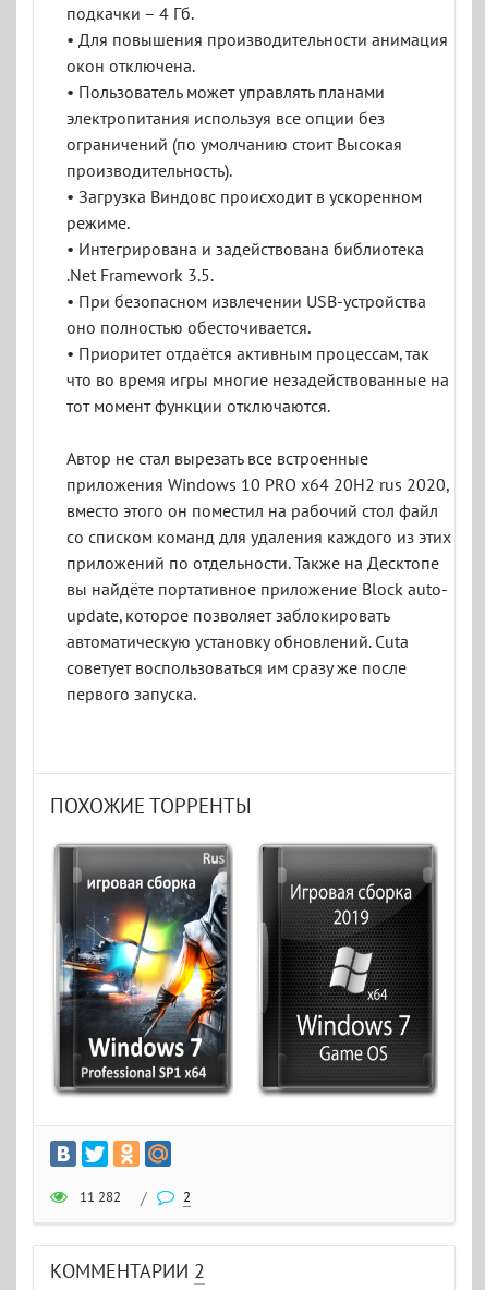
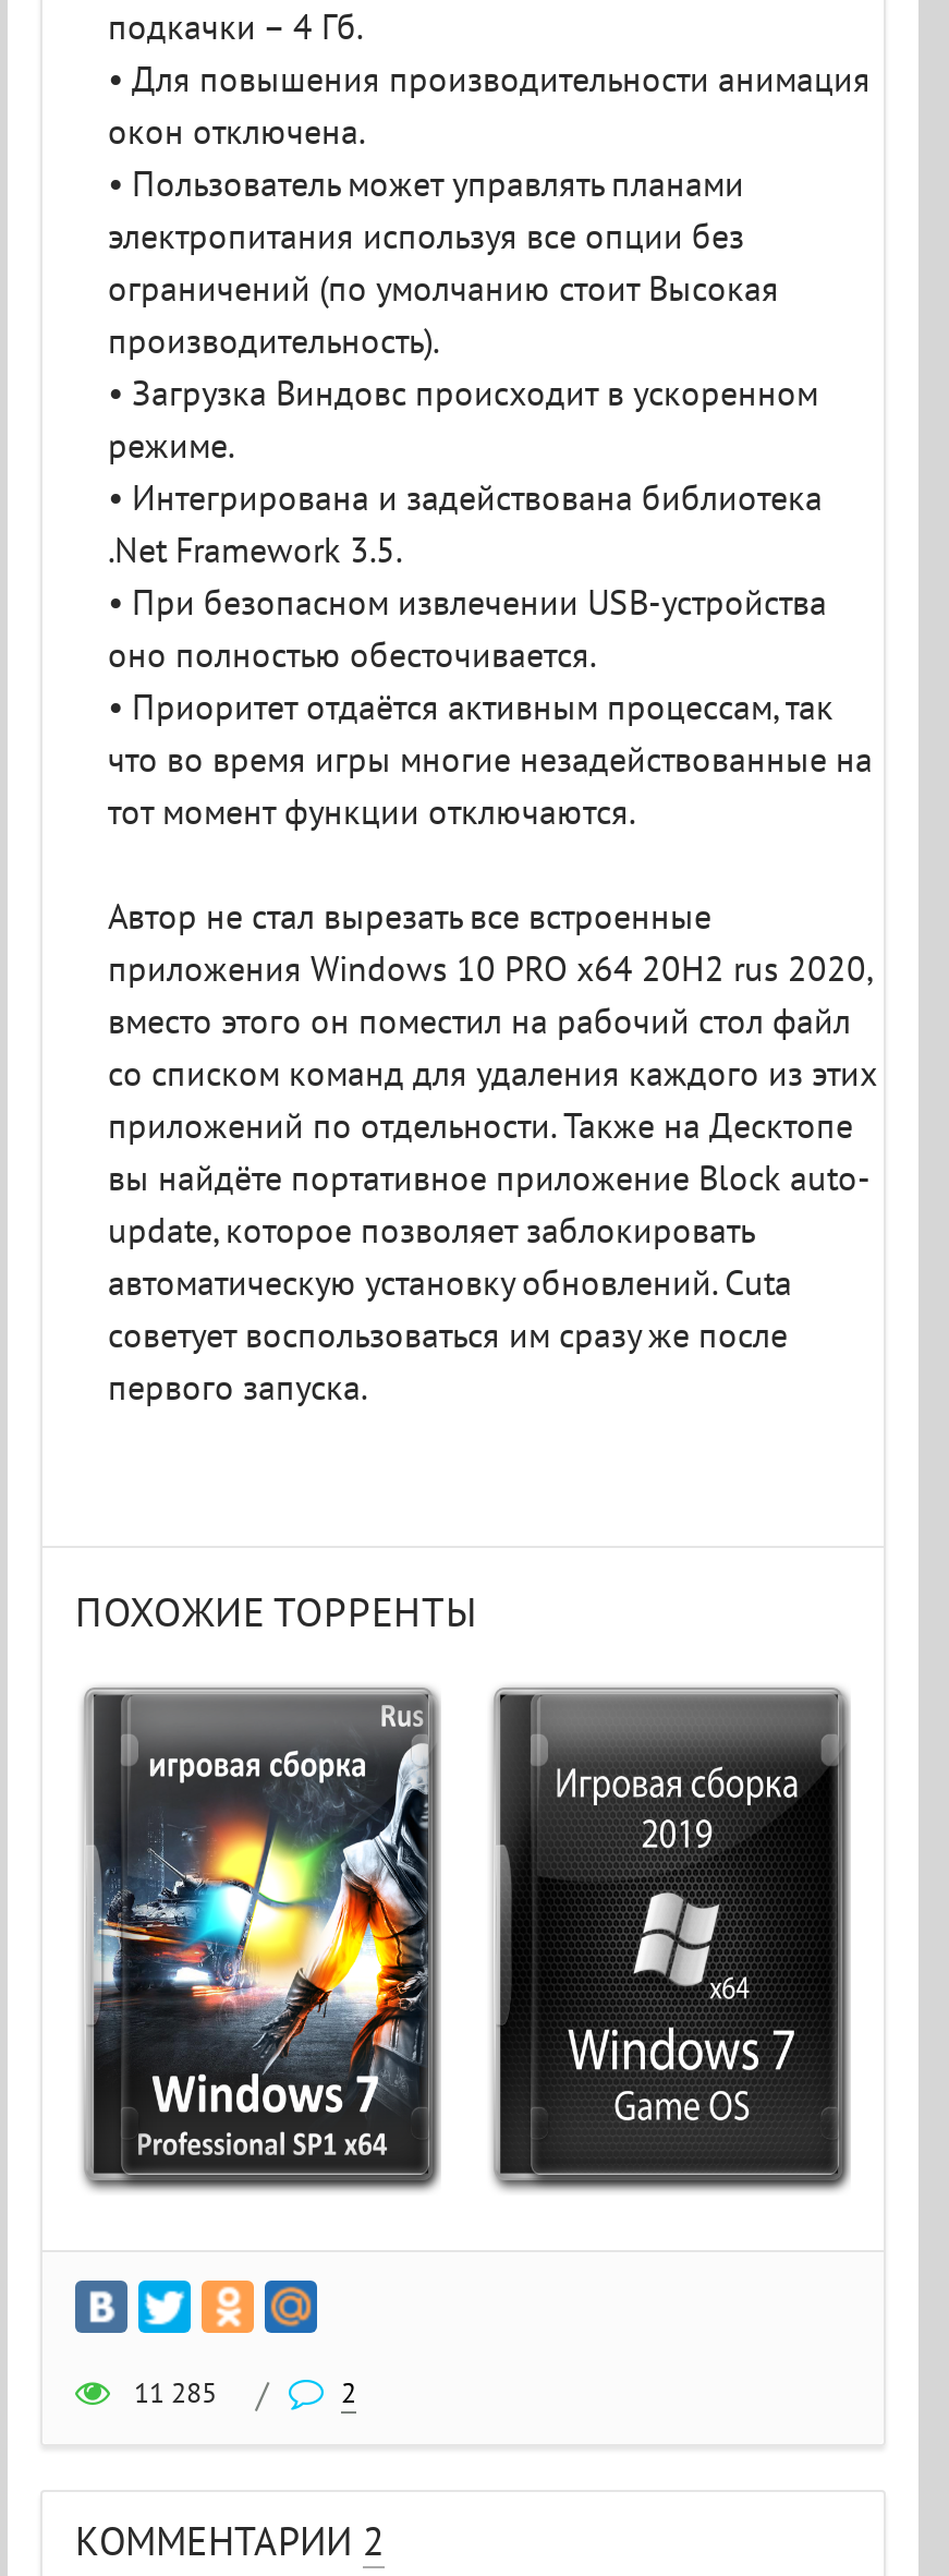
[76,1189,121,1206] 11 282 -> [127,2377,217,2411] 11 285

